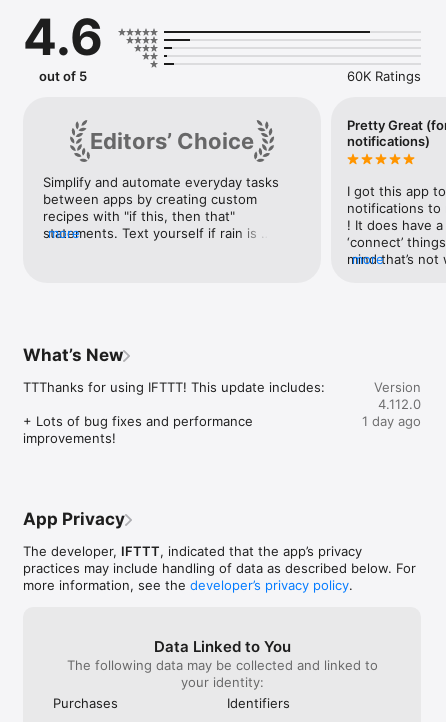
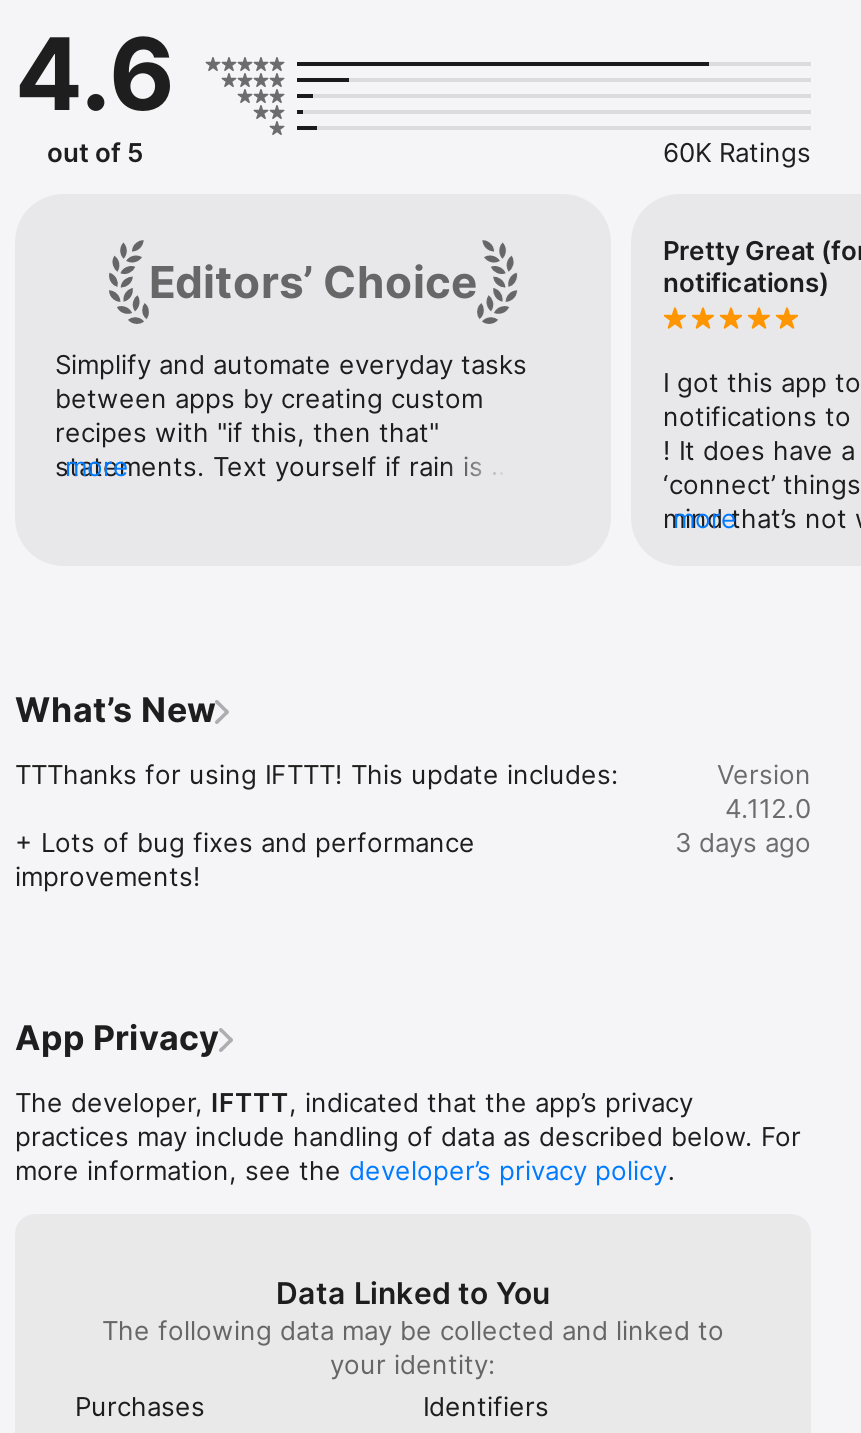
[362,413,421,429] 1 day ago -> [675,826,811,858] 3 days ago

